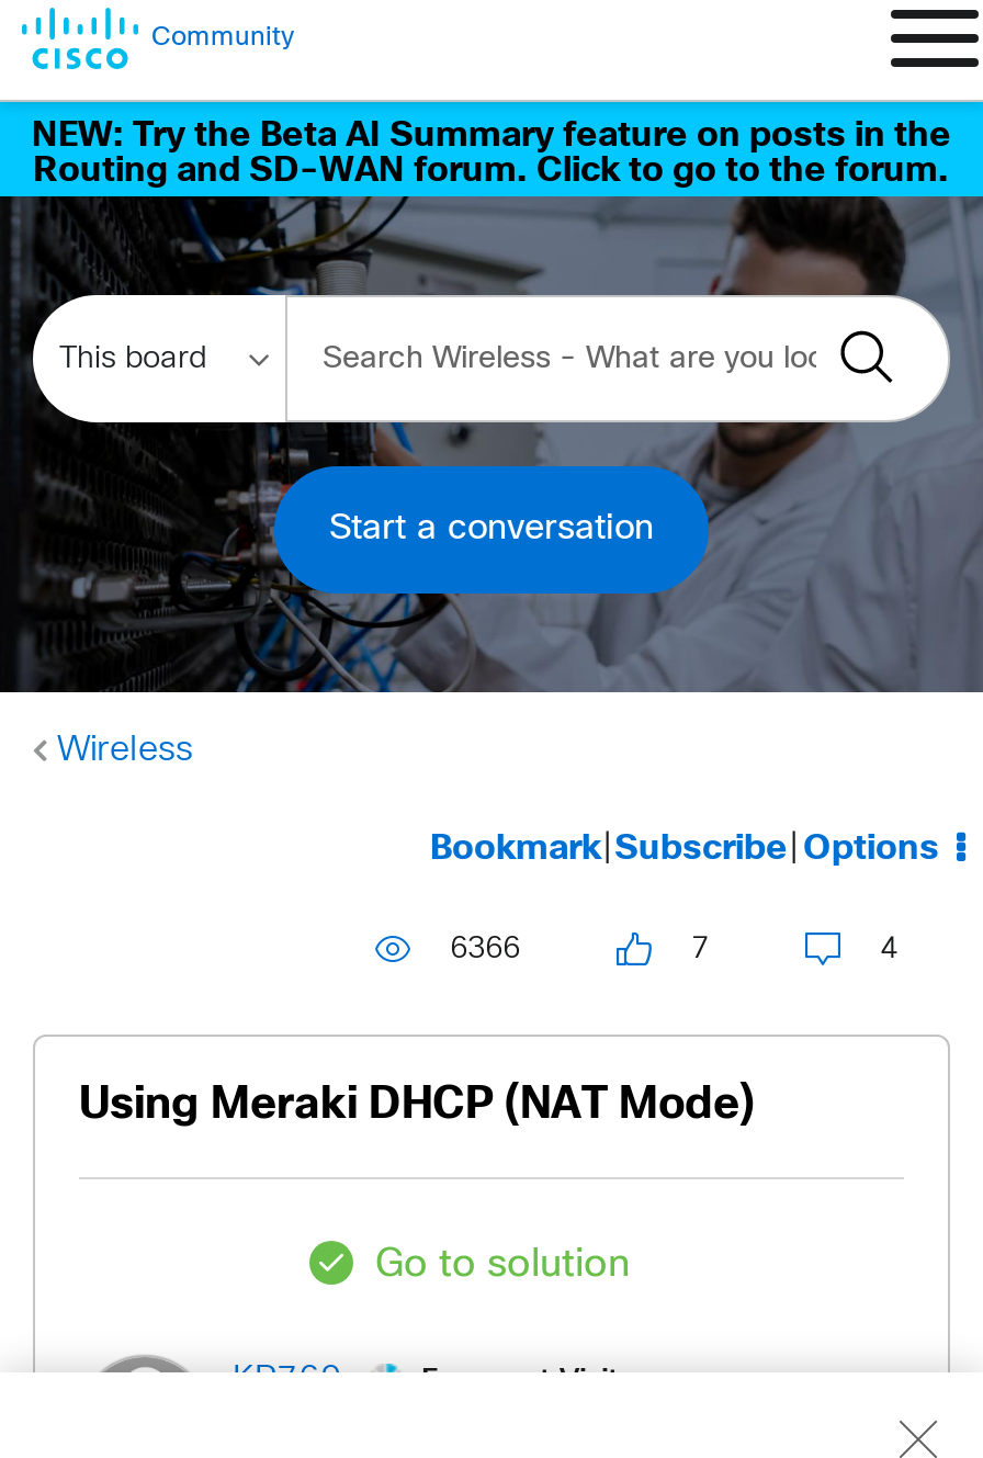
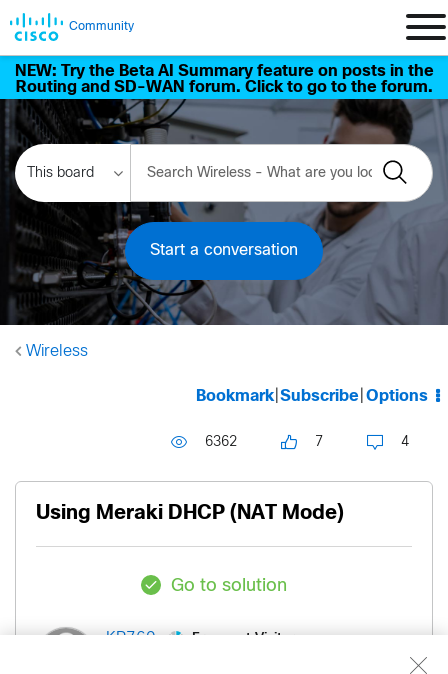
[450,936,520,964] 6366 -> [205,436,237,449] 6362

